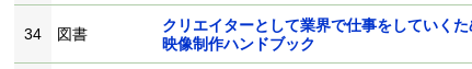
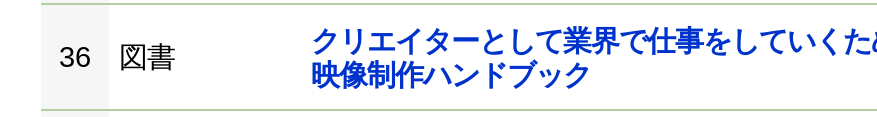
[24,25,88,43] 34 図書 -> [59,41,175,73] 36 図書

